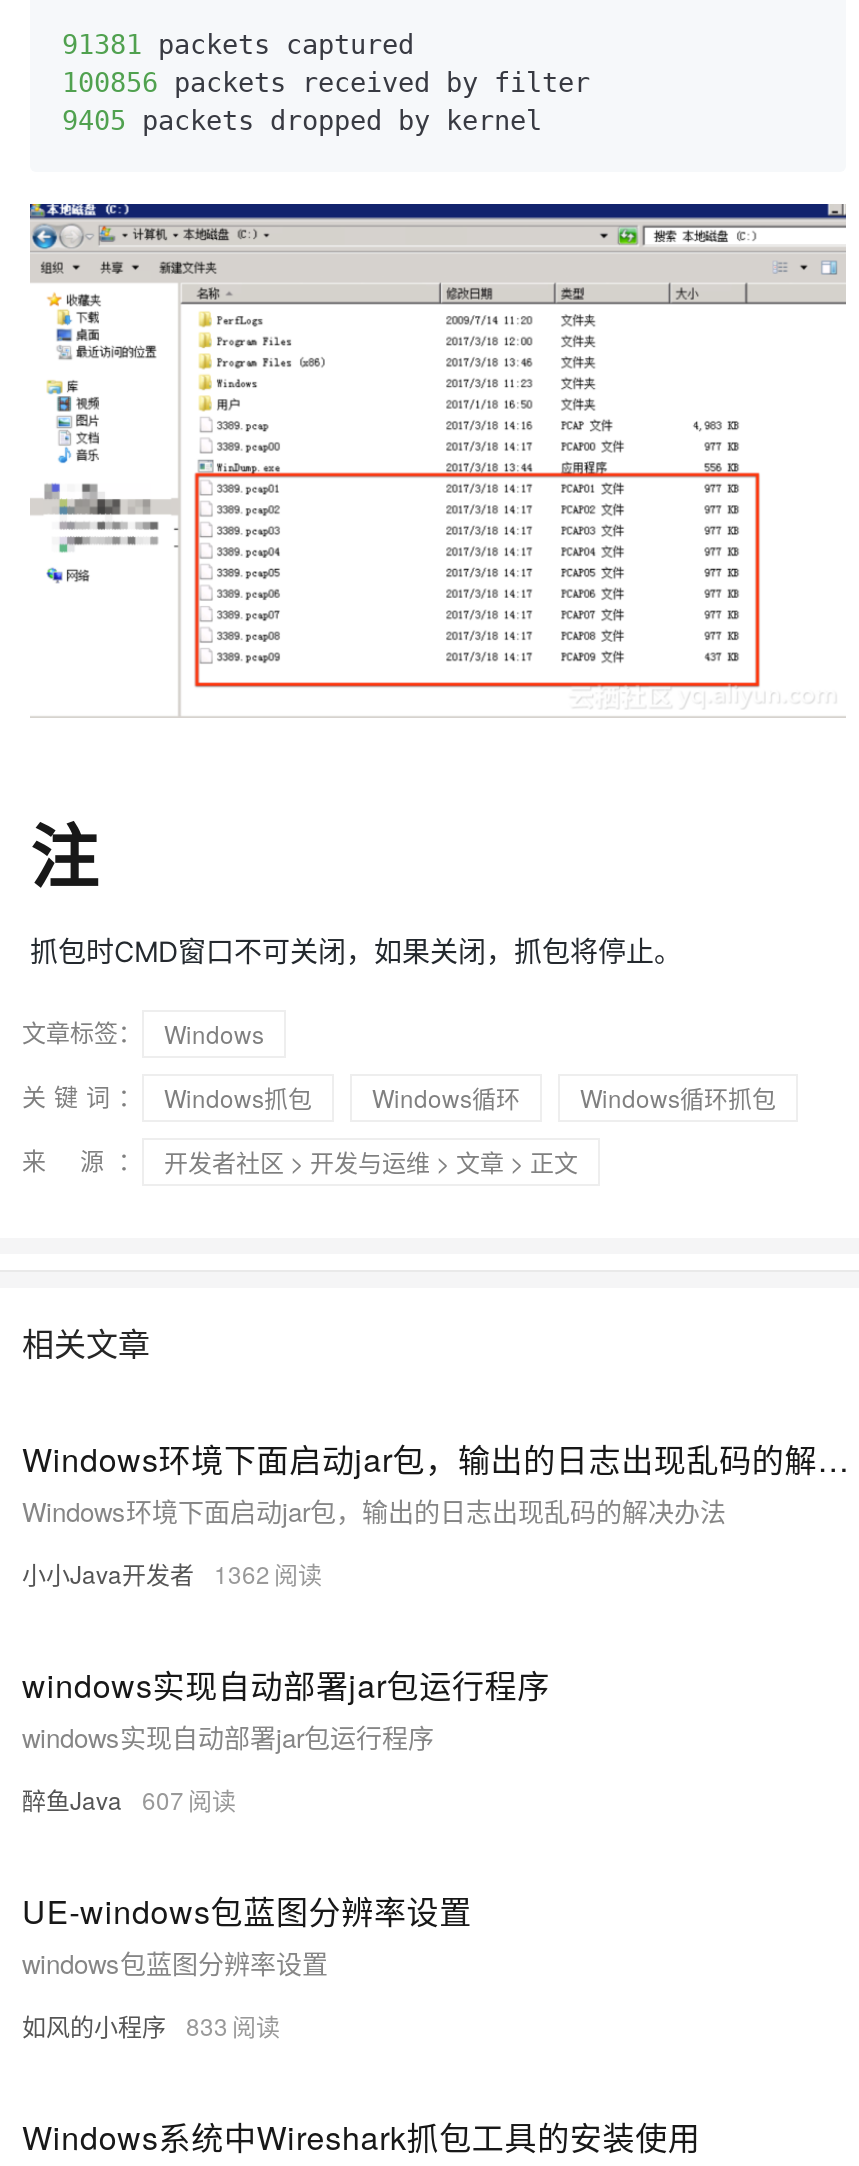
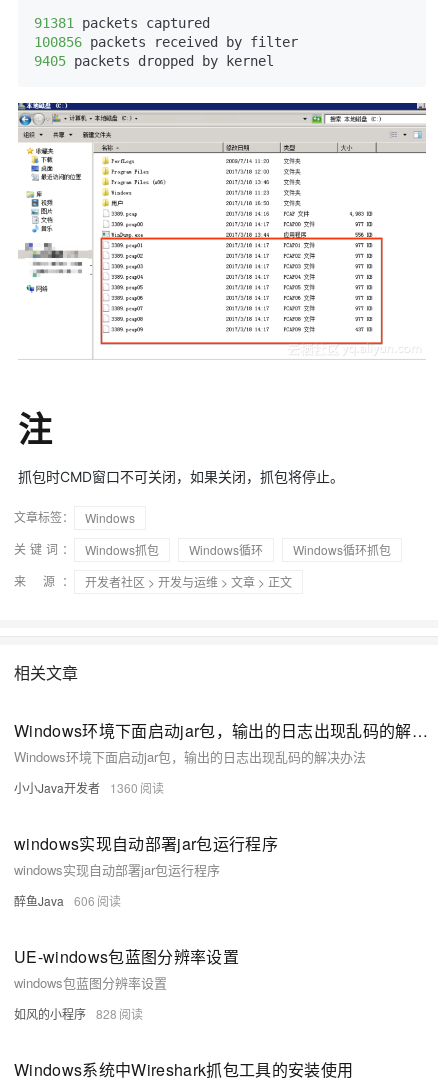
[22,1555,270,1589] 小小Java开发者 1362 -> [14,779,138,796] 小小Java开发者 1360
[22,1781,184,1815] 醉鱼Java 607 -> [14,892,95,909] 醉鱼Java 606
[22,2007,228,2041] 如风的小程序 833 -> [14,1005,117,1022] 如风的小程序 828

